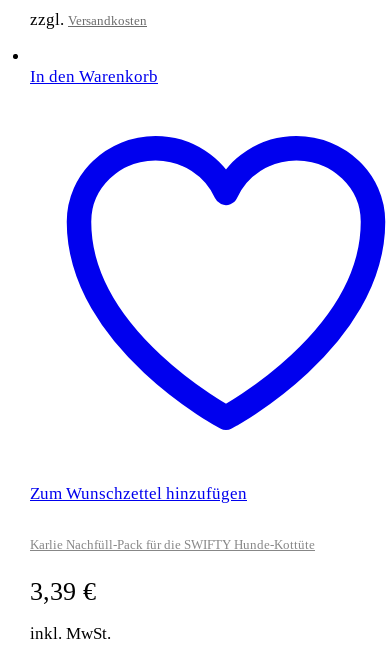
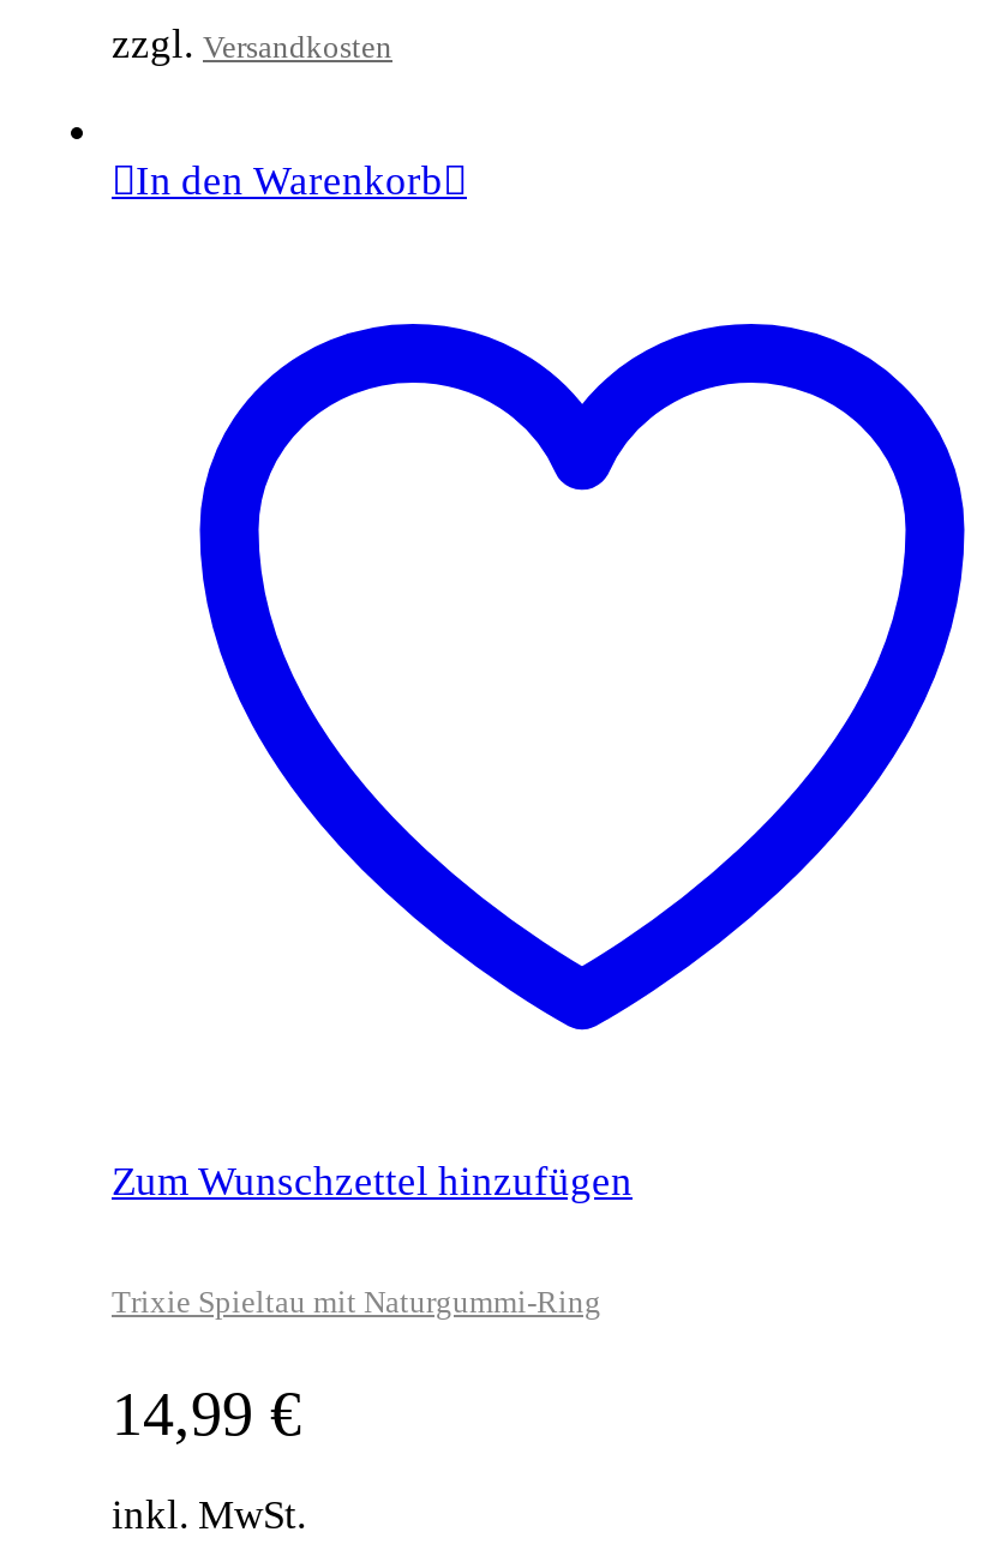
[30,536,315,551] Karlie Nachfüll-Pack für die SWIFTY Hunde-Kottüte -> [112,1284,601,1320] Trixie Spieltau mit Naturgummi-Ring
[30,577,96,606] 3,39 € -> [112,1380,301,1450] 14,99 €

